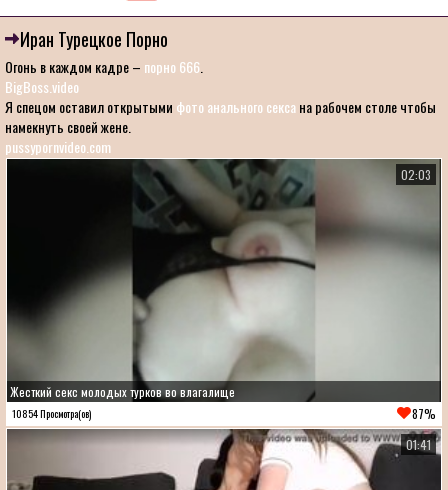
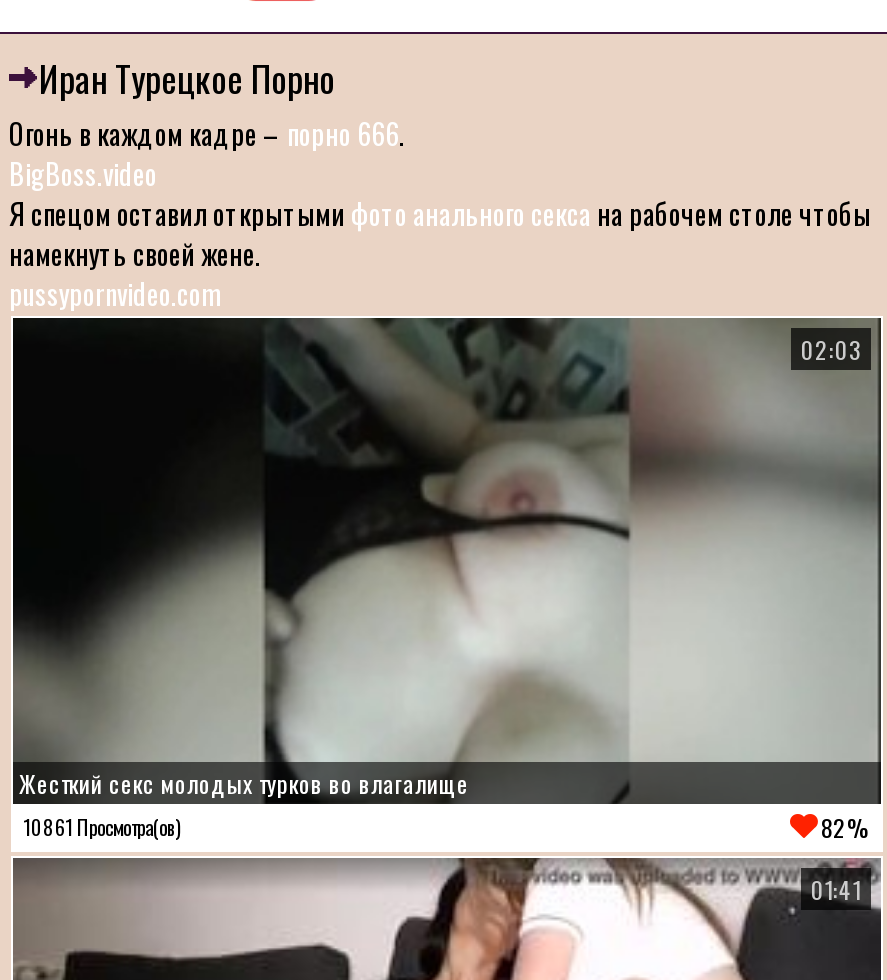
[12,405,91,420] 10854 Просмотра(ов) -> [23,811,179,841] 10861 Просмотра(ов)
[412,405,436,422] 87% -> [821,810,871,844] 82%

